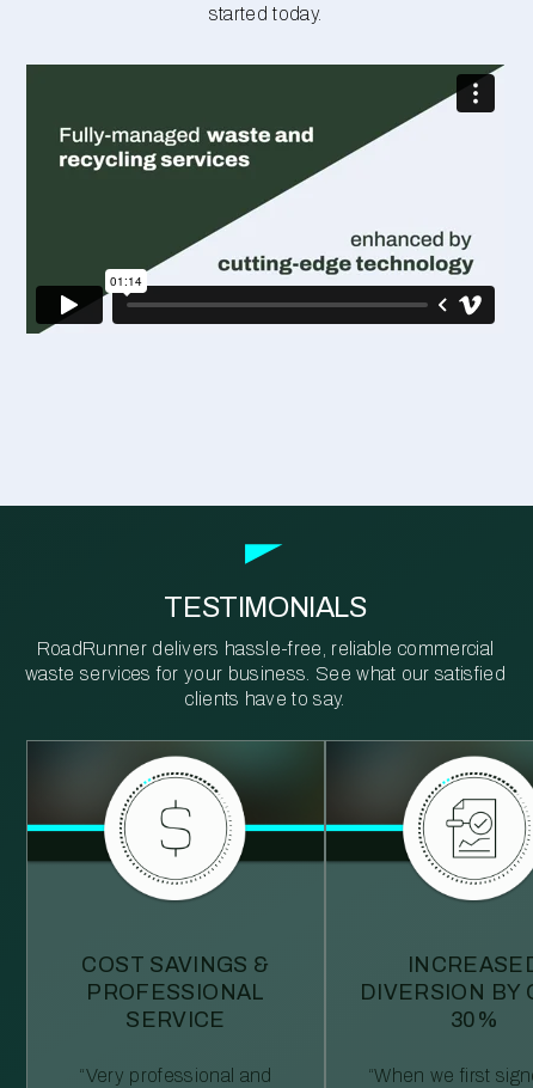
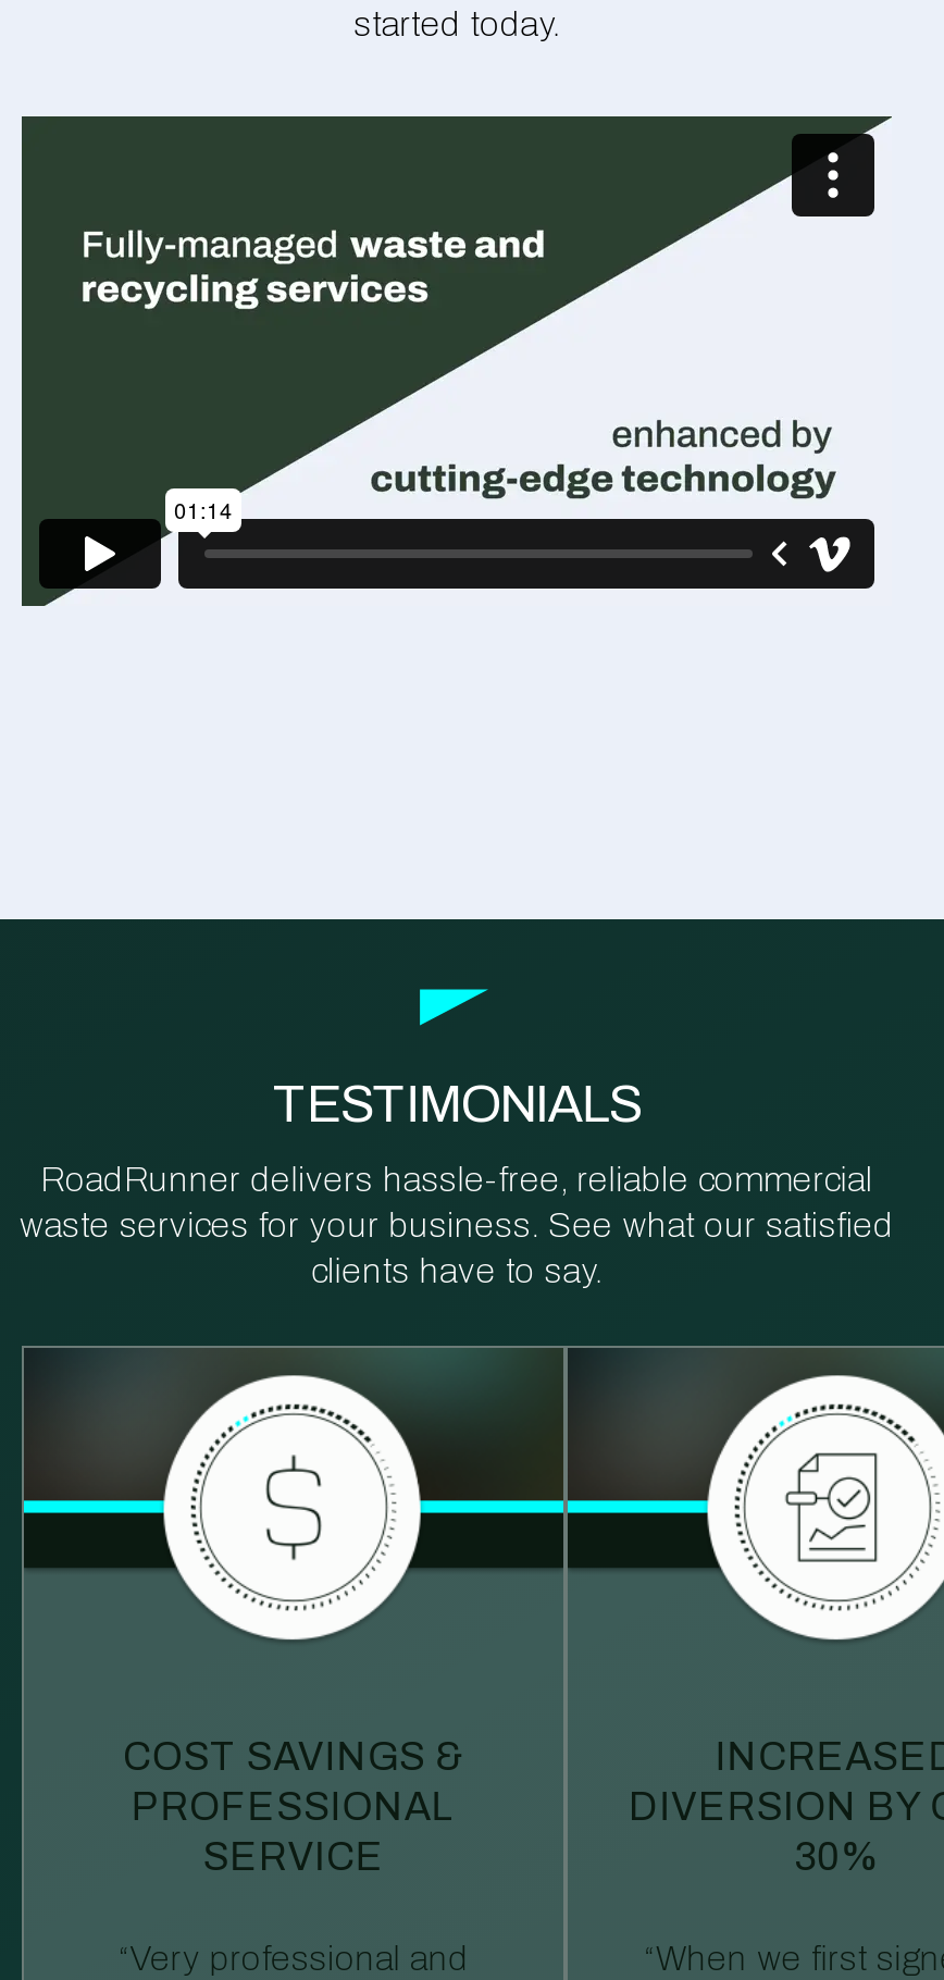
[449,75,495,120] [image] -> [790,135,877,220] [image]

